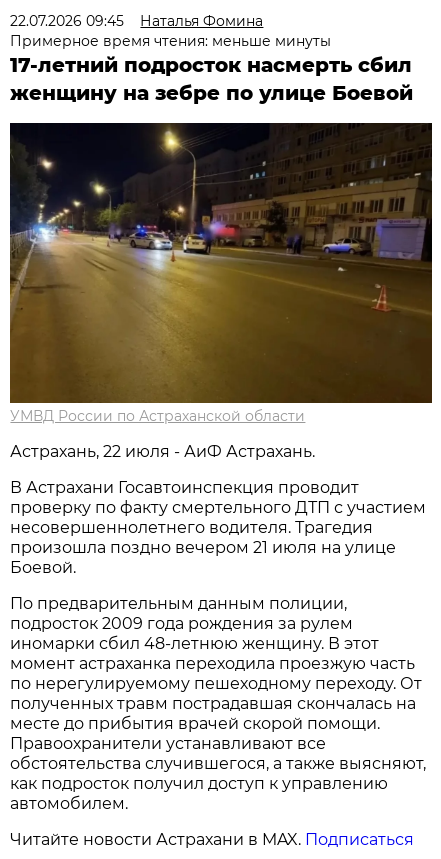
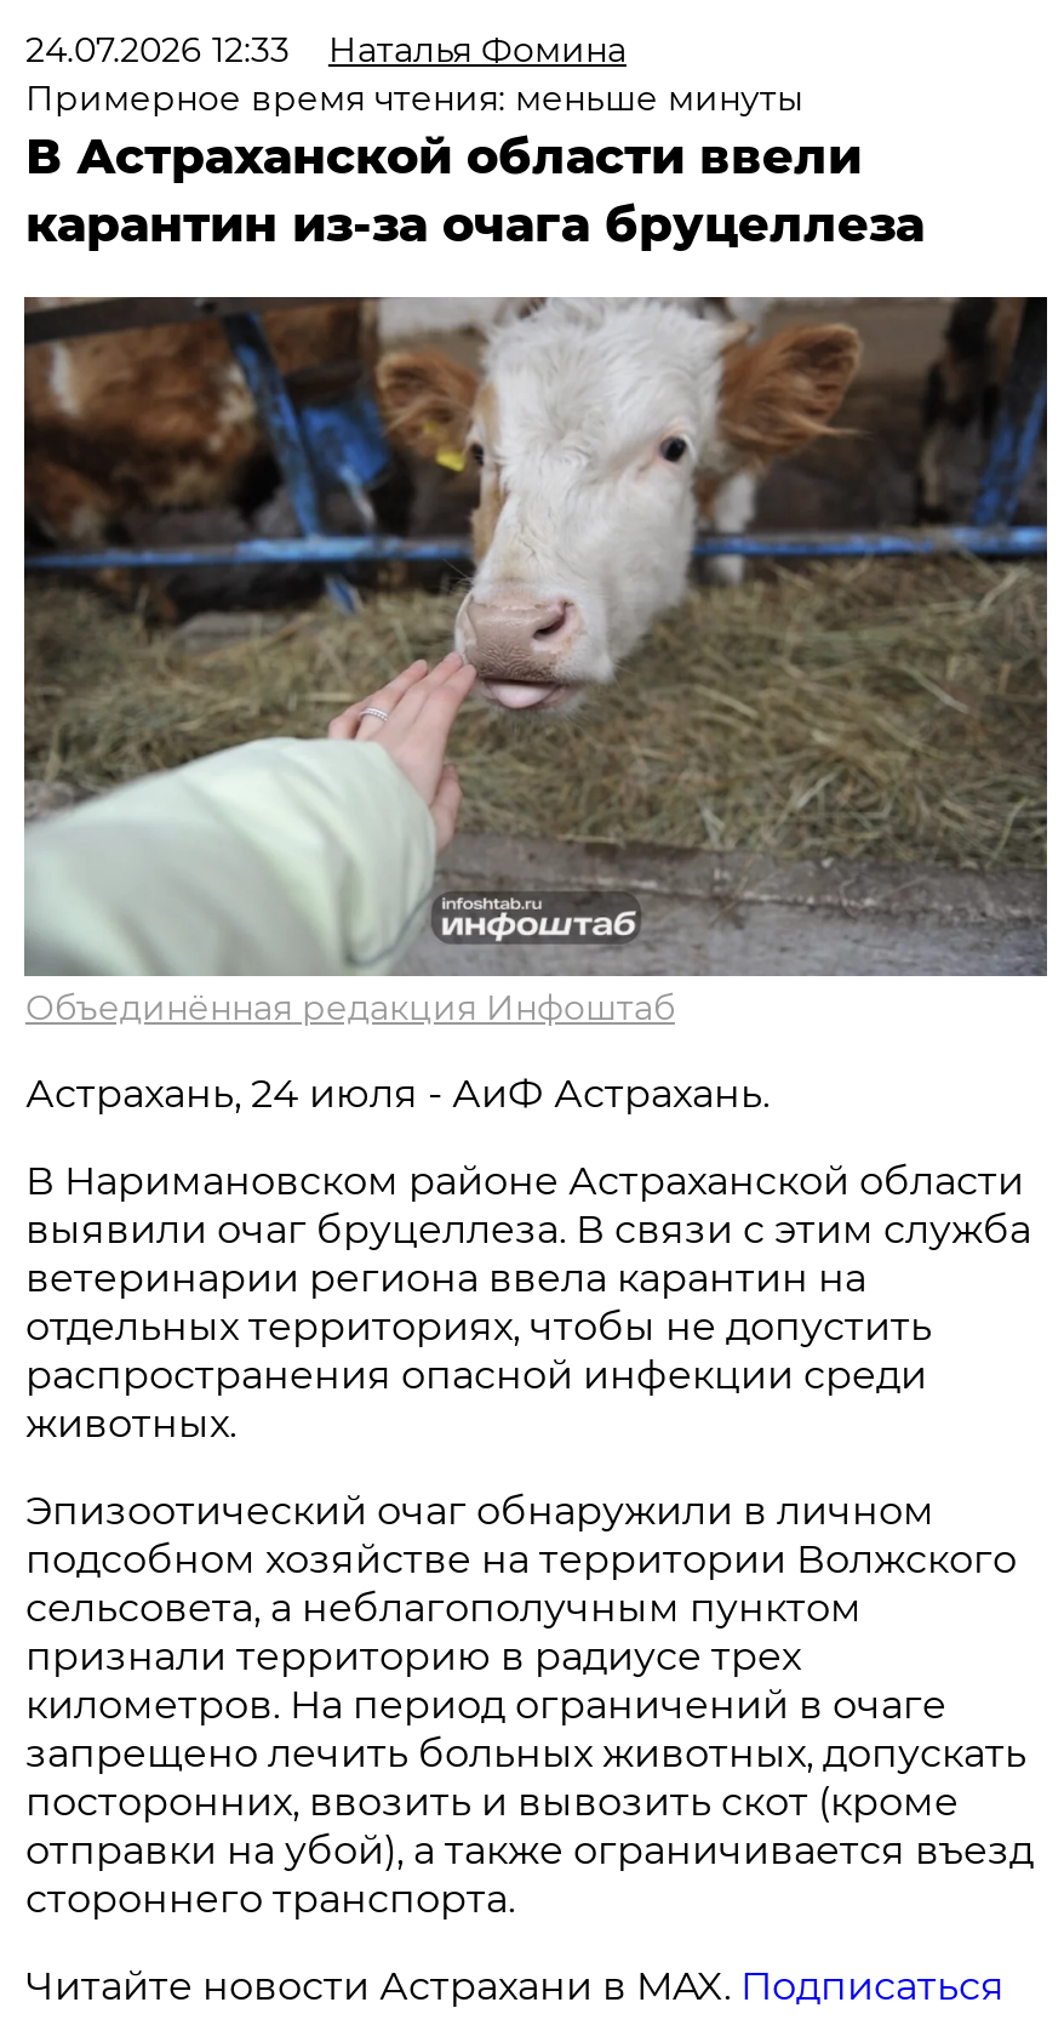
[10,12,263,30] 22.07.2026 09:45 Наталья Фомина -> [25,28,626,72] 24.07.2026 12:33 Наталья Фомина
[10,53,413,105] 17-летний подросток насмерть сбил | женщину на зебре по улице Боевой -> [25,127,924,253] В Астраханской области ввели | карантин из-за очага бруцеллеза
[9,124,432,425] [image] | УМВД России по Астраханской области -> [22,295,1049,1029] [image] | Объединённая редакция Инфоштаб
[10,442,315,461] Астрахань, 22 июля - АиФ Астрахань. -> [25,1071,769,1117] Астрахань, 24 июля - АиФ Астрахань.
[10,478,426,577] В Астрахани Госавтоинспекция проводит | проверку по факту смертельного ДТП с участием | несовершеннолетнего водителя. Трагедия | произошла поздно вечером 21 июля на улице | Боевой. -> [25,1158,1031,1447] В Наримановском районе Астраханской области | выявили очаг бруцеллеза. В связи с этим служба | ветеринарии региона ввела карантин на | отдельных территориях, чтобы не допустить | распространения опасной инфекции среди | животных.
[10,594,426,813] По предварительным данным полиции, | подросток 2009 года рождения за рулем | иномарки сбил 48-летнюю женщину. В этот | момент астраханка переходила проезжую часть | по нерегулируемому пешеходному переходу. От | полученных травм пострадавшая скончалась на | месте до прибытия врачей скорой помощи. | Правоохранители устанавливают все | обстоятельства случившегося, а также выясняют, | как подросток получил доступ к управлению | автомобилем. -> [25,1488,1033,1922] Эпизоотический очаг обнаружили в личном | подсобном хозяйстве на территории Волжского | сельсовета, а неблагополучным пунктом | признали территорию в радиусе трех | километров. На период ограничений в очаге | запрещено лечить больных животных, допускать | посторонних, ввозить и вывозить скот (кроме | отправки на убой), а также ограничивается въезд | стороннего транспорта.

